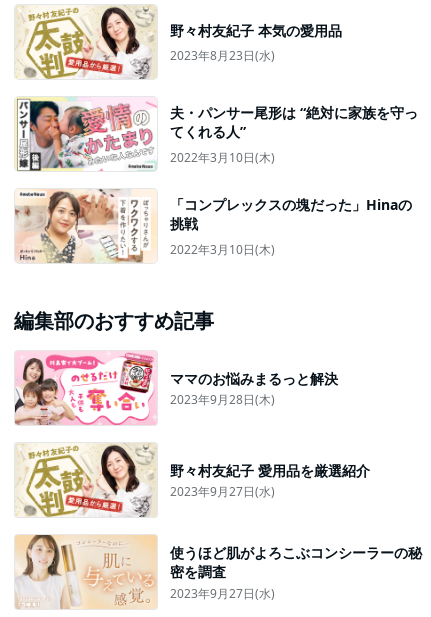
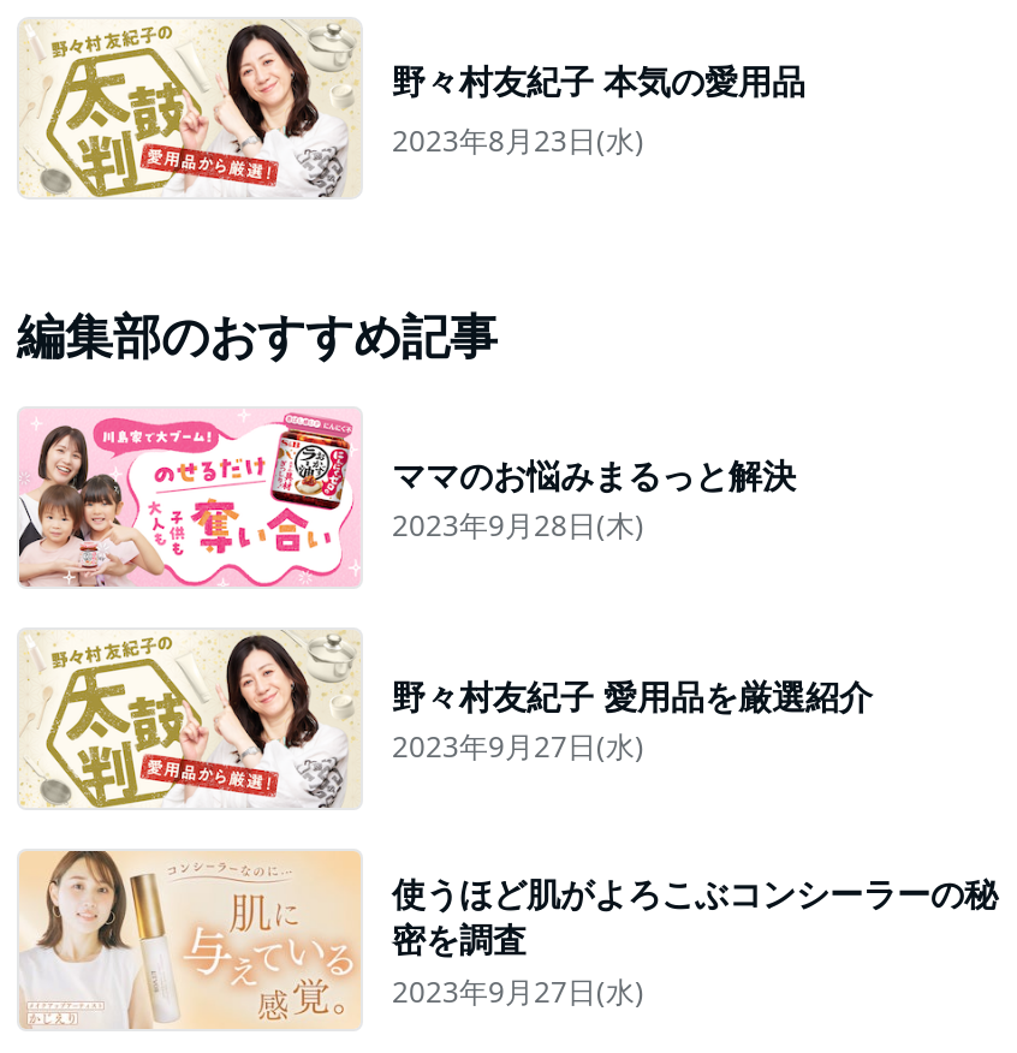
[14,96,418,258] [image] | 夫・パンサー尾形は “絶対に家族を守っ | てくれる人” | 2022年3月10日(木) | 「コンプレックスの塊だった」Hinaの | 挑戦 | 2022年3月10日(木) -> none
[14,188,154,263] [image] -> none

